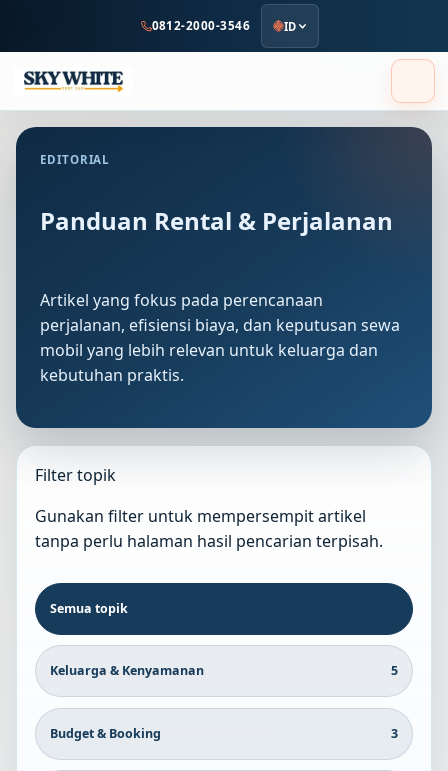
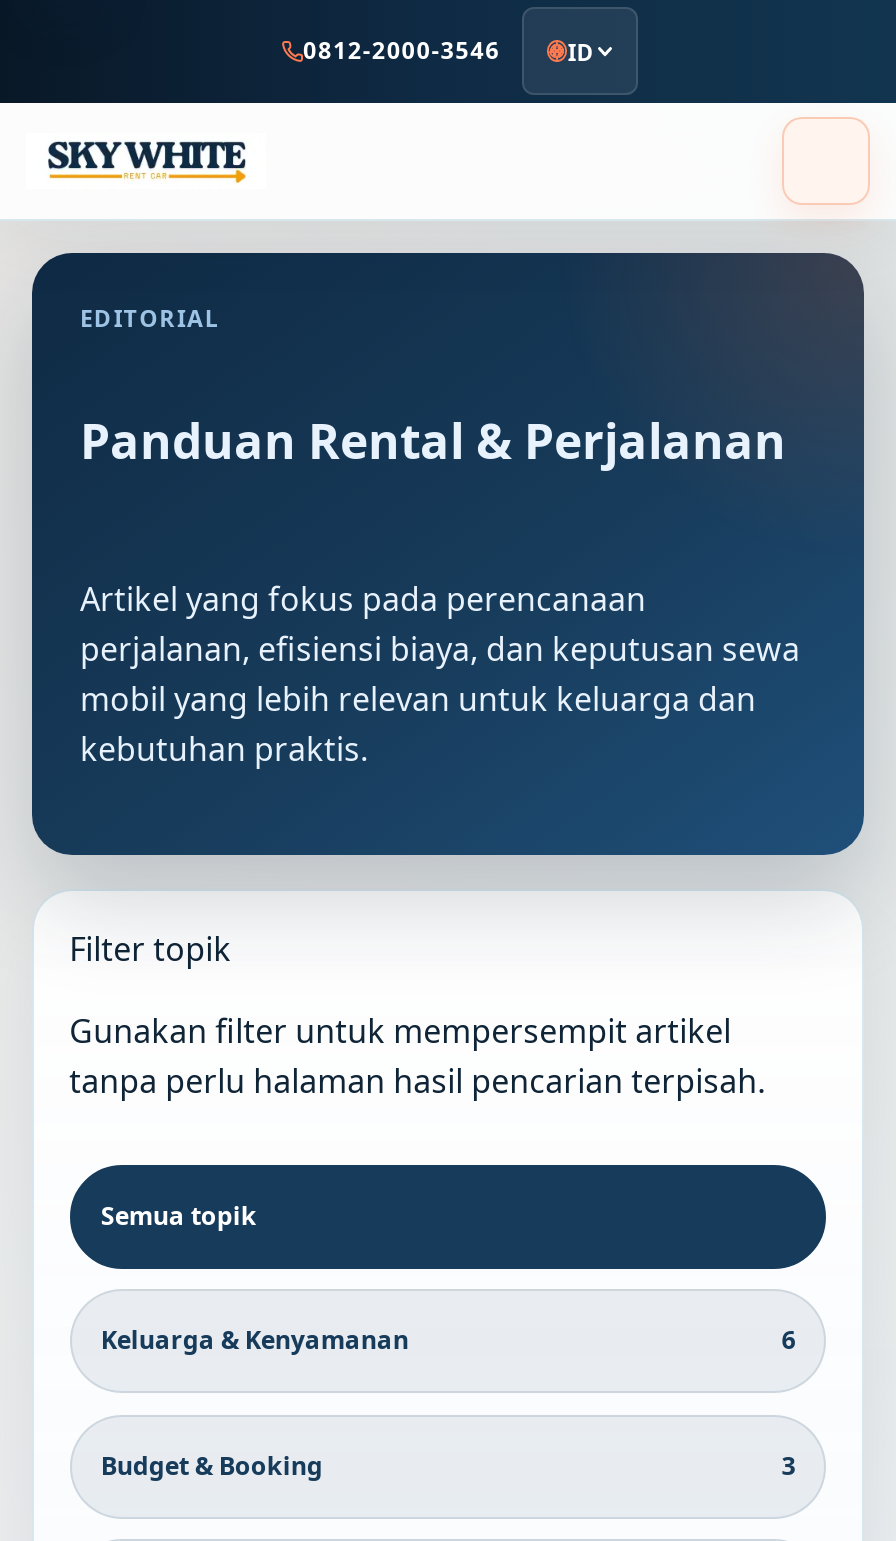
[391,662,398,679] 5 -> [781,1323,795,1357] 6

